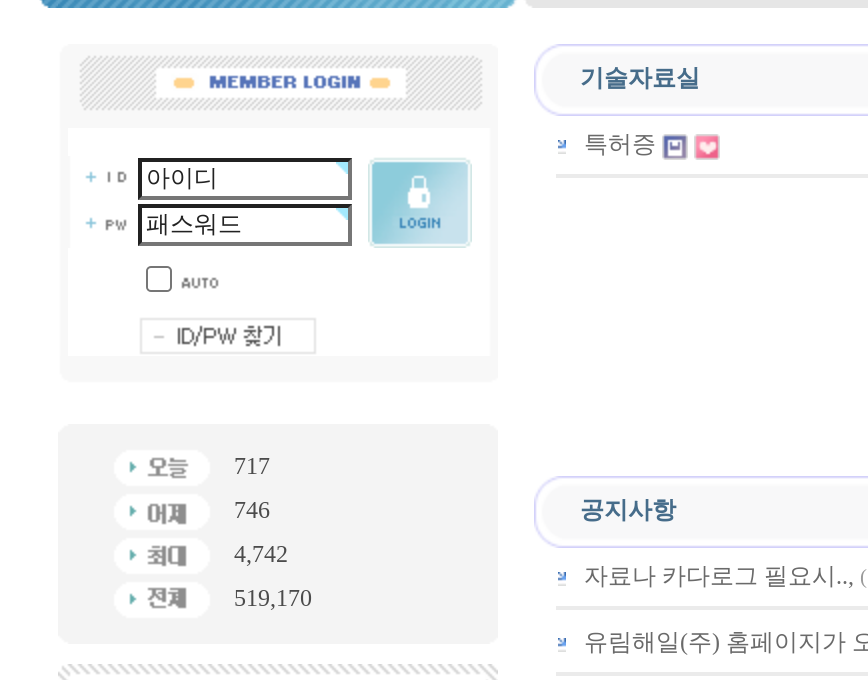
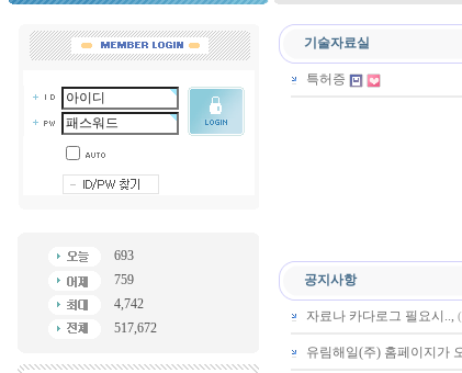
[234,452,270,480] 717 -> [114,248,134,263] 693
[234,496,270,524] 746 -> [114,272,134,287] 759
[234,584,312,612] 519,170 -> [114,320,157,336] 517,672

